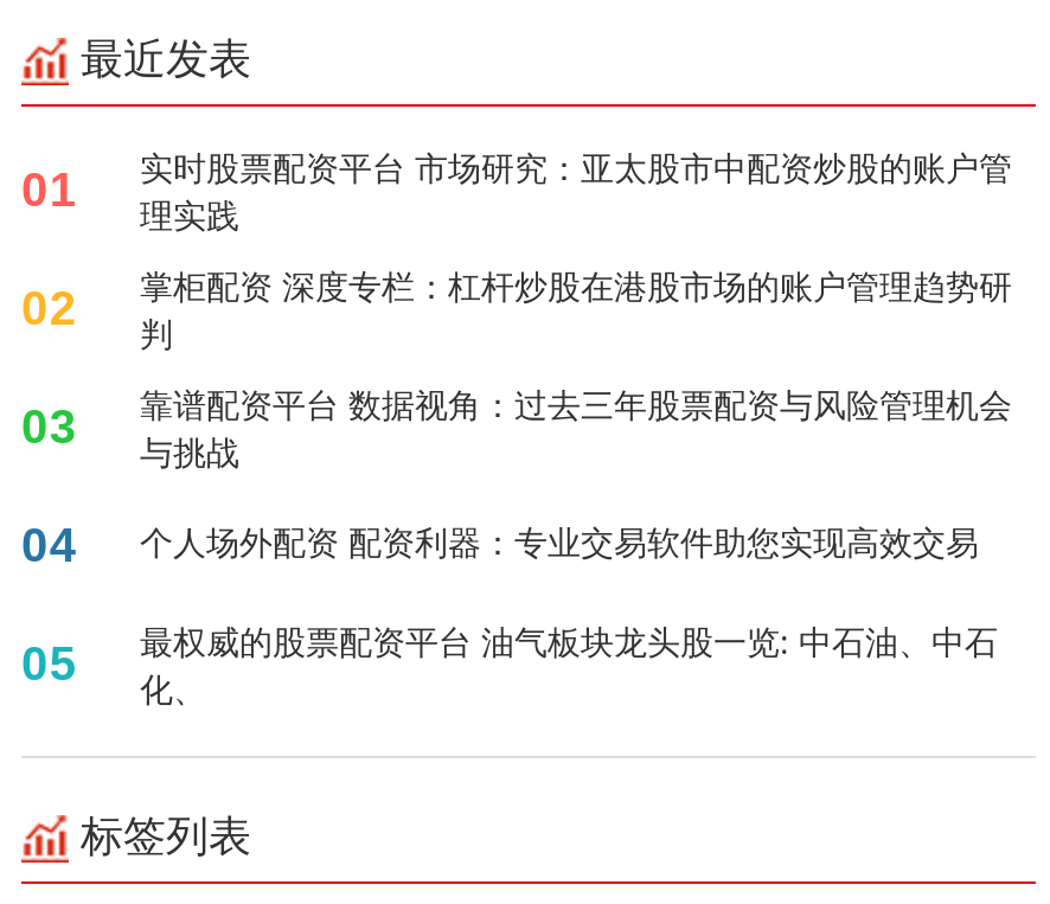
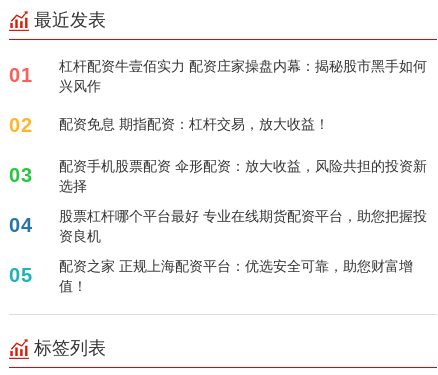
[140,145,1012,237] 实时股票配资平台 市场研究：亚太股市中配资炒股的账户管 | 理实践 -> [59,56,427,95] 杠杆配资牛壹佰实力 配资庄家操盘内幕：揭秘股市黑手如何 | 兴风作
[140,263,1012,356] 掌柜配资 深度专栏：杠杆炒股在港股市场的账户管理趋势研 | 判 -> [59,114,329,133] 配资免息 期指配资：杠杆交易，放大收益！
[140,382,1012,474] 靠谱配资平台 数据视角：过去三年股票配资与风险管理机会 | 与挑战 -> [59,156,427,195] 配资手机股票配资 伞形配资：放大收益，风险共担的投资新 | 选择
[140,519,979,564] 个人场外配资 配资利器：专业交易软件助您实现高效交易 -> [59,206,427,245] 股票杠杆哪个平台最好 专业在线期货配资平台，助您把握投 | 资良机
[140,619,998,711] 最权威的股票配资平台 油气板块龙头股一览: 中石油、中石 | 化、 -> [59,256,413,295] 配资之家 正规上海配资平台：优选安全可靠，助您财富增 | 值！

